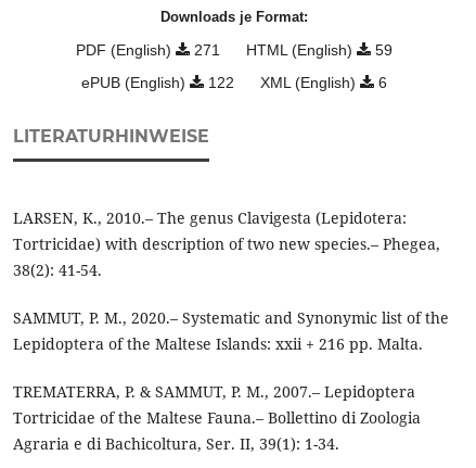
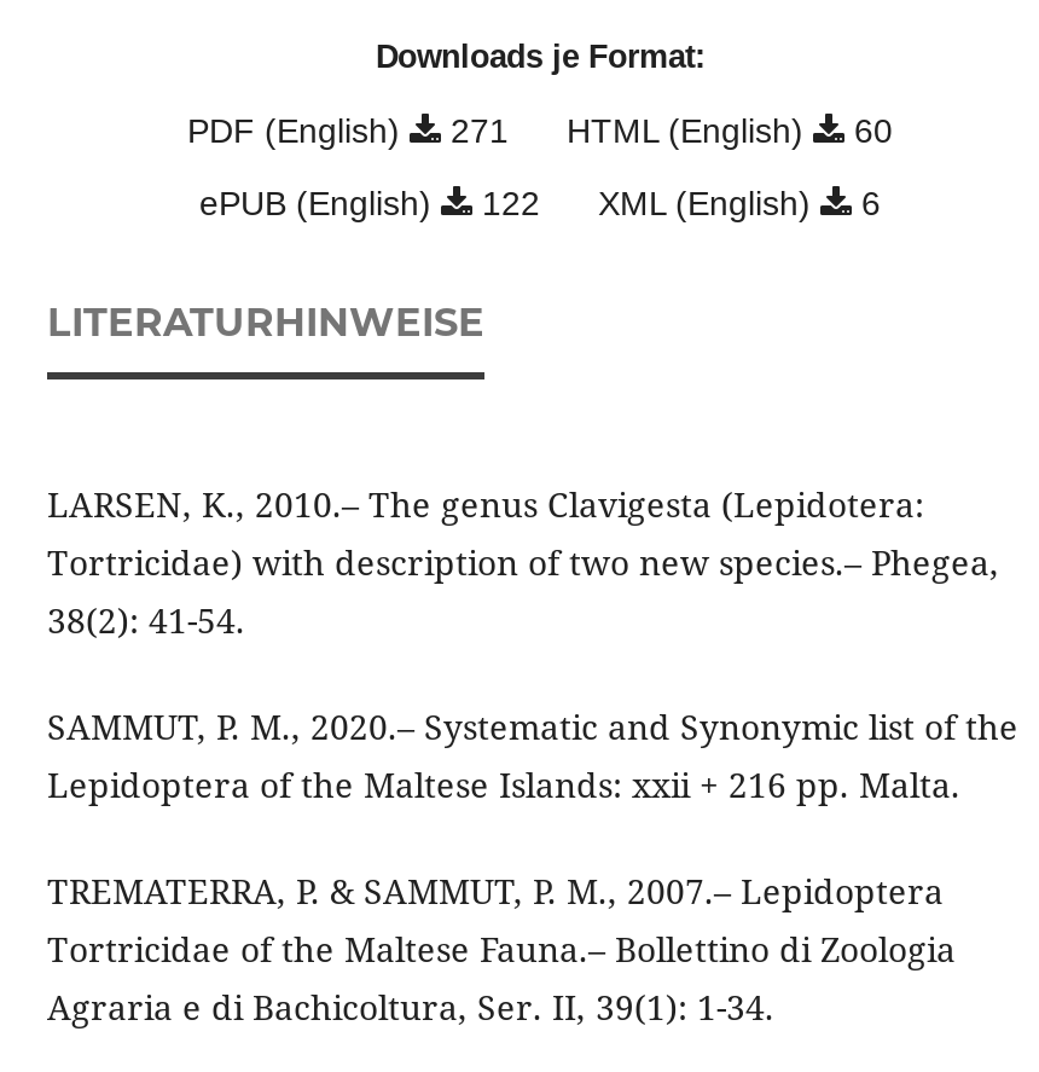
[76,41,393,59] PDF (English) 271 HTML (English) 59 -> [187,112,893,150] PDF (English) 271 HTML (English) 60

